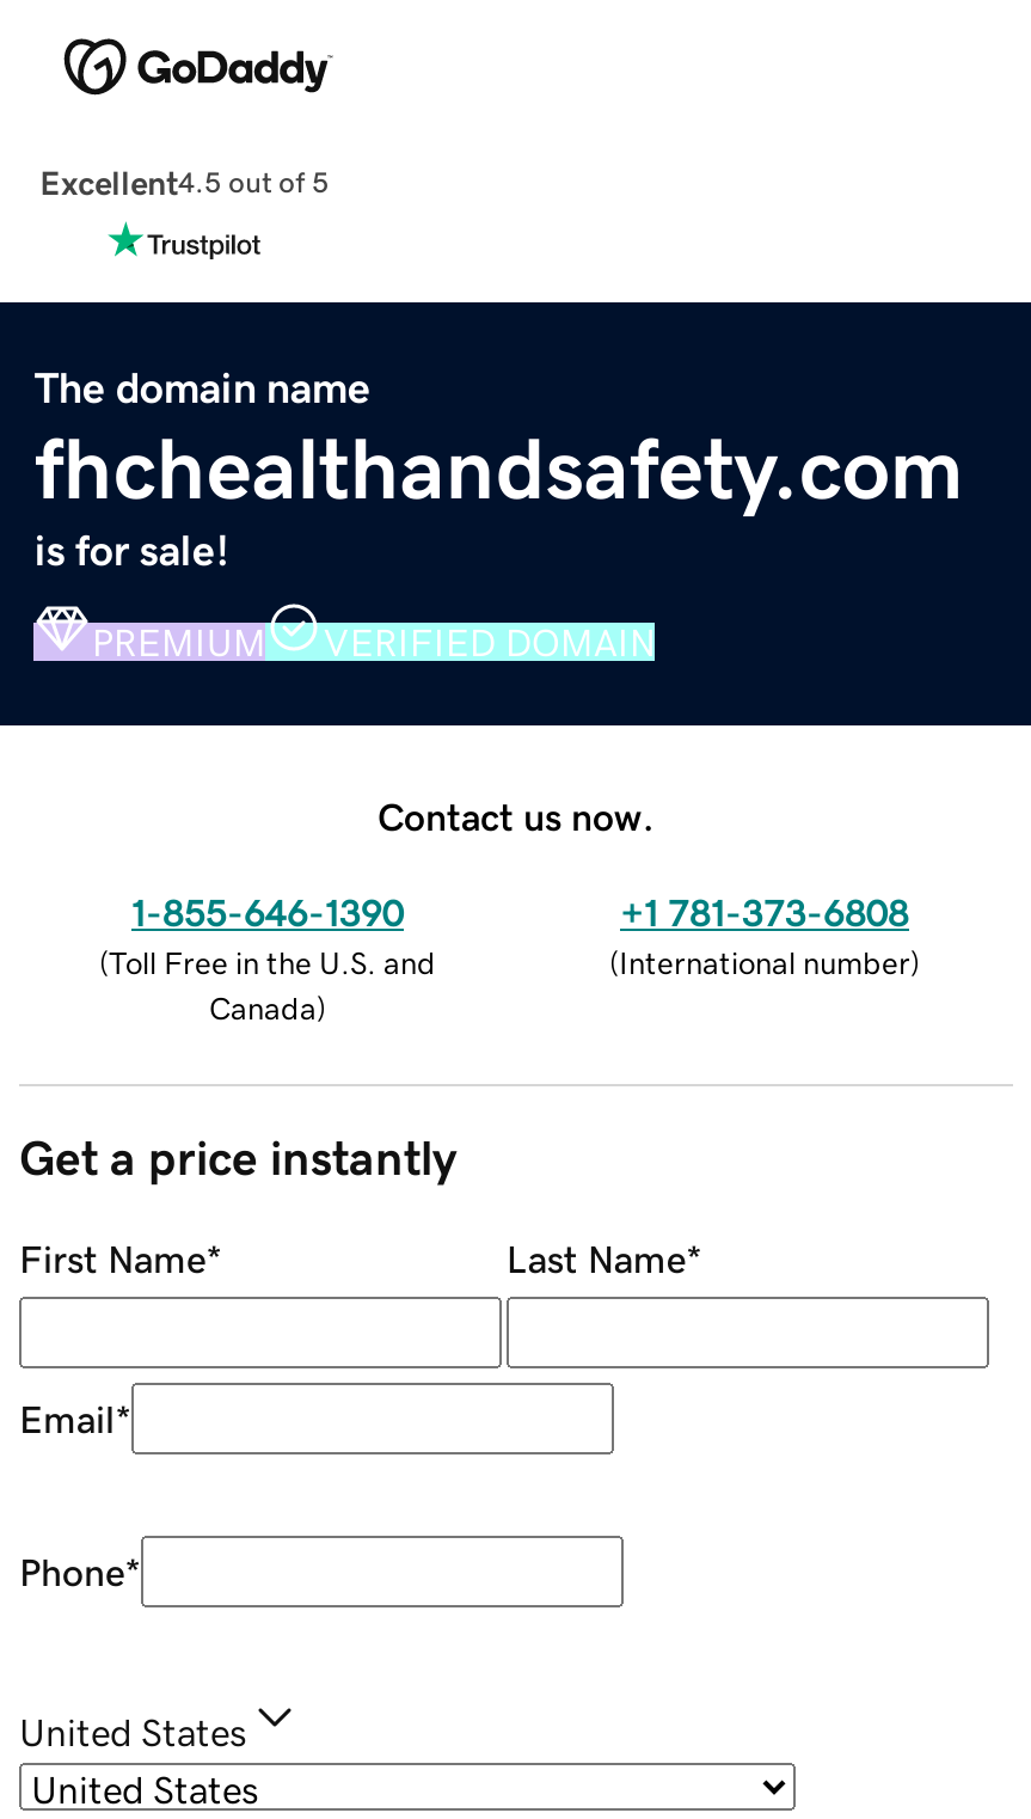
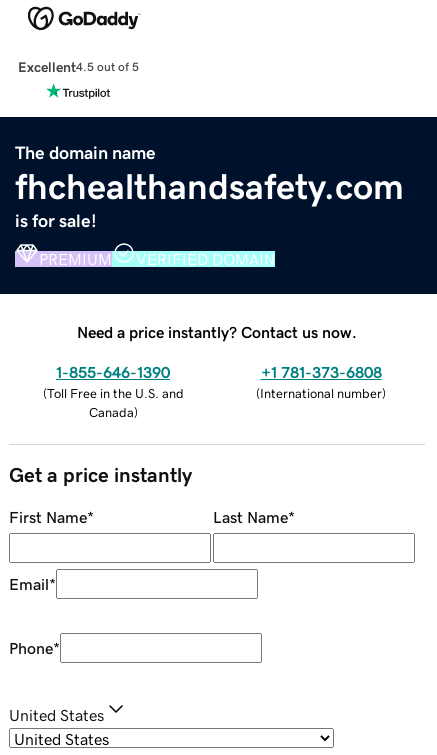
[378,796,655,834] Contact us now. -> [77,324,357,340] Need a price instantly? Contact us now.

